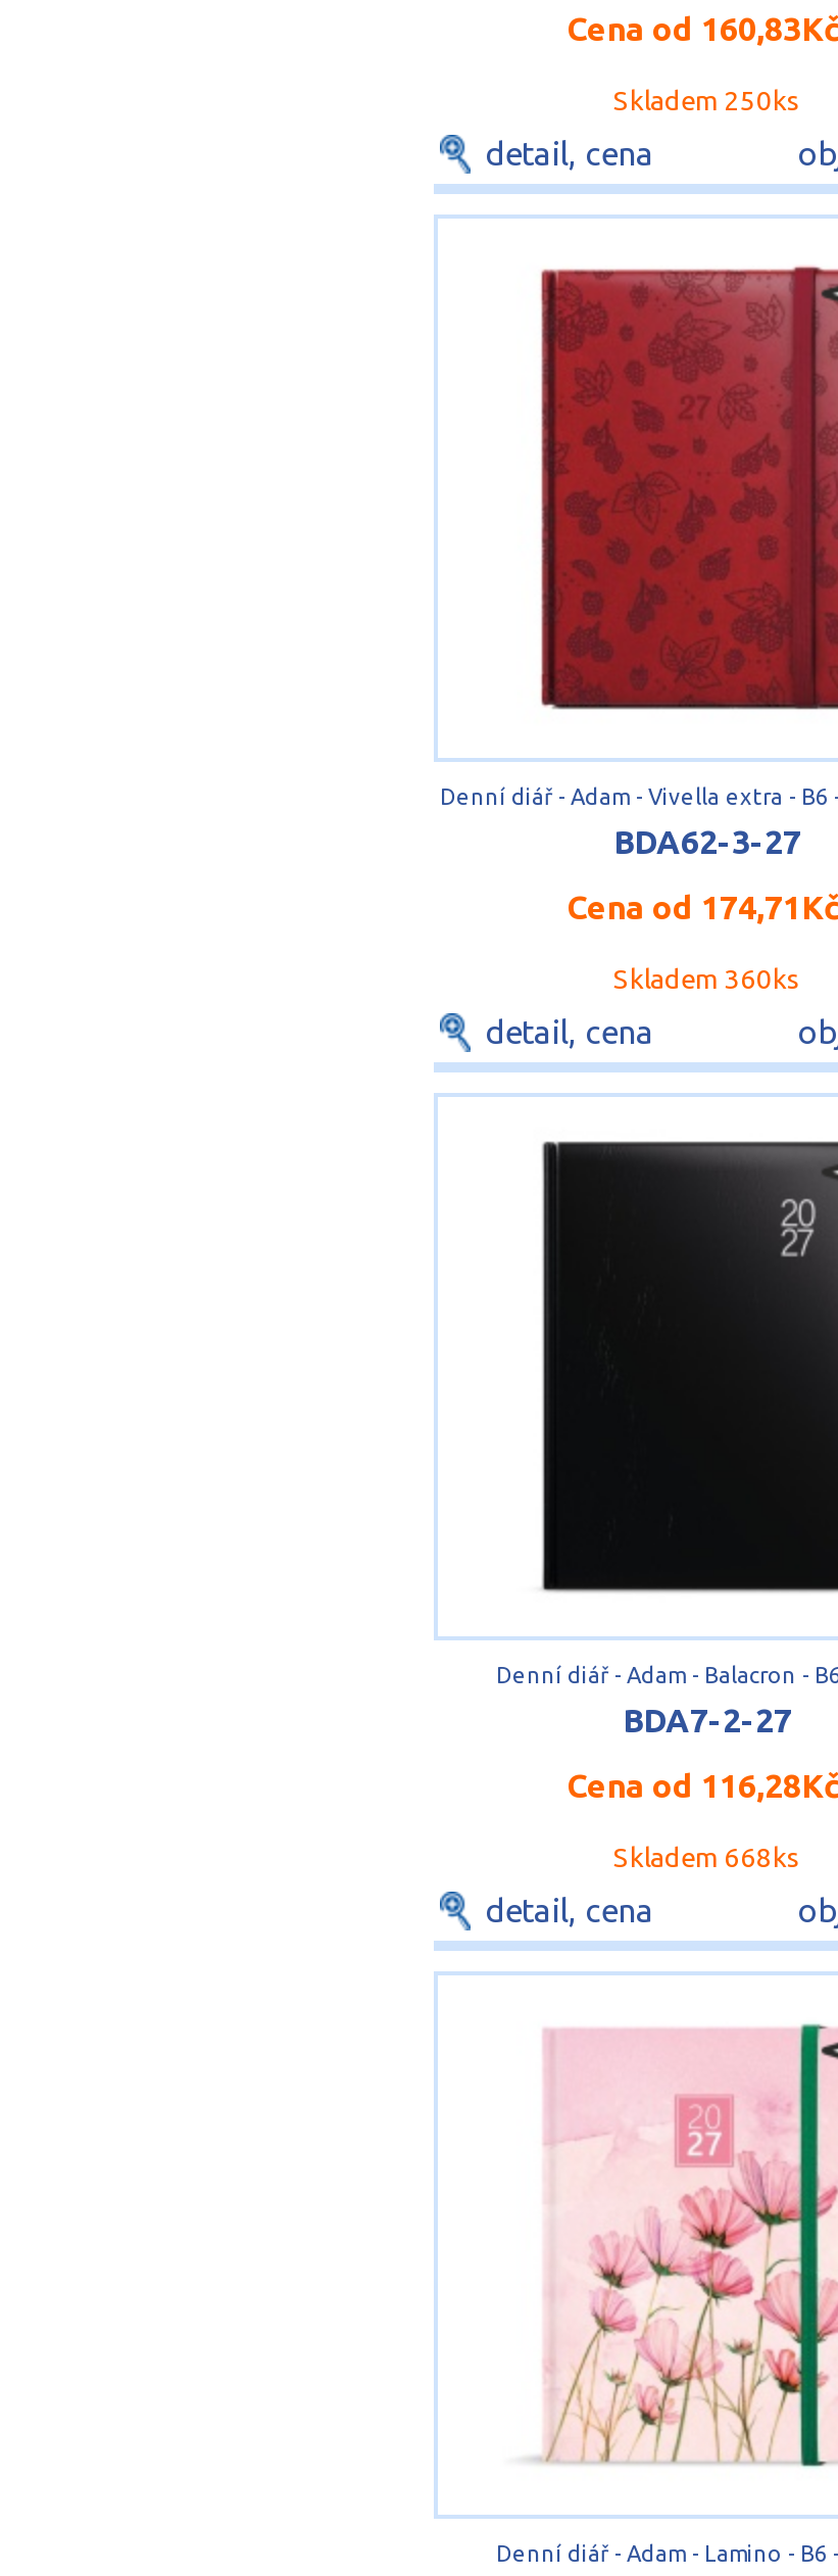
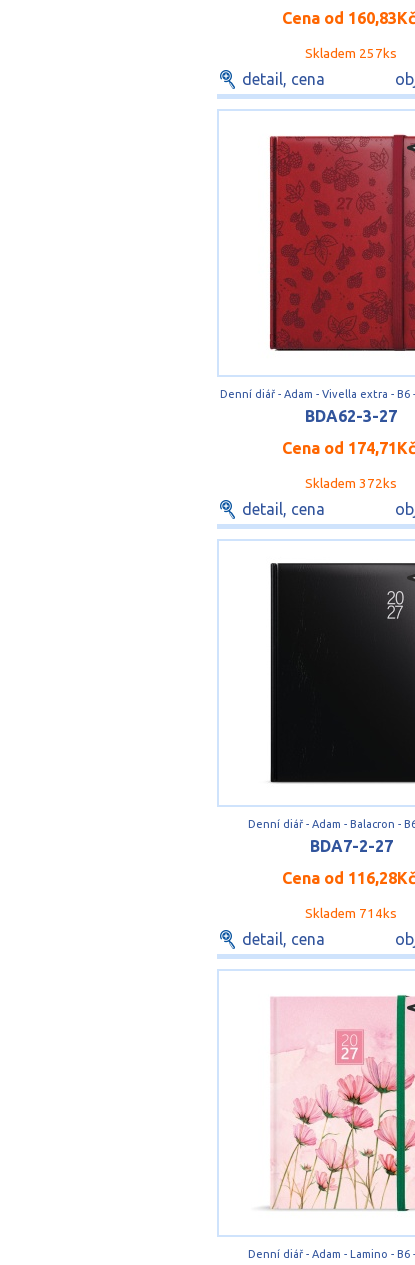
[613,86,801,116] Skladem 250ks -> [305,46,397,61] Skladem 257ks
[613,964,801,995] Skladem 360ks -> [305,476,397,491] Skladem 372ks
[613,1843,801,1873] Skladem 668ks -> [305,906,397,921] Skladem 714ks

